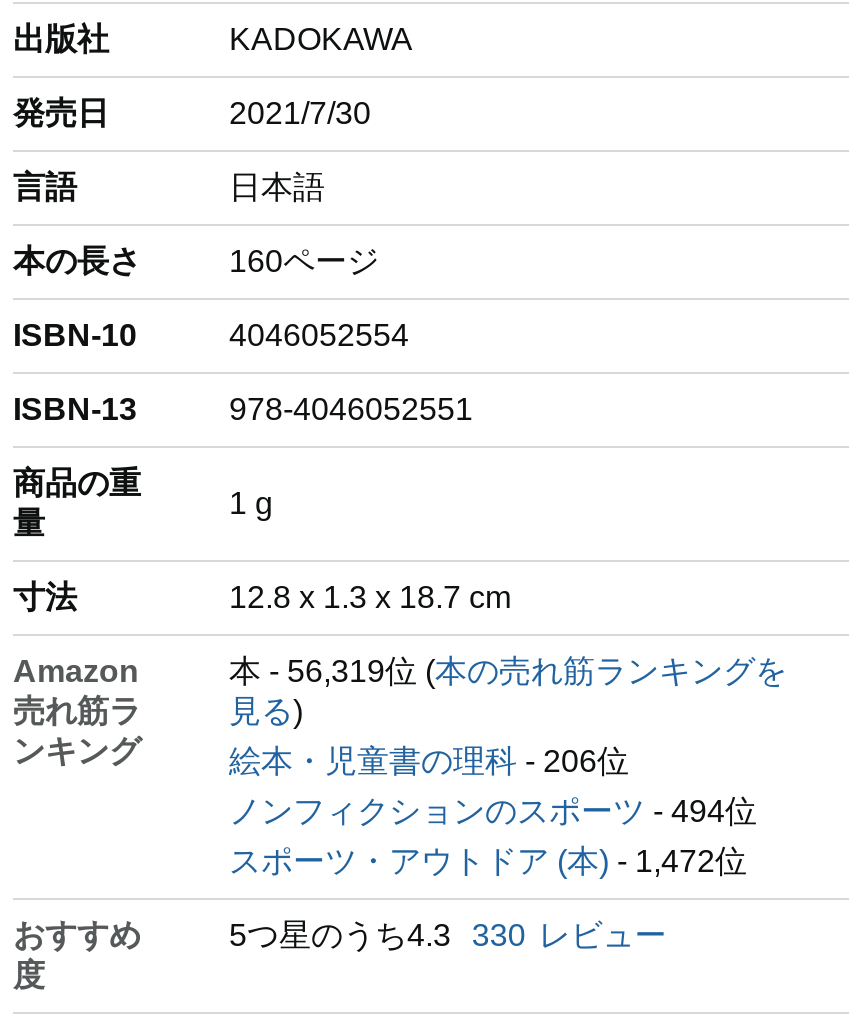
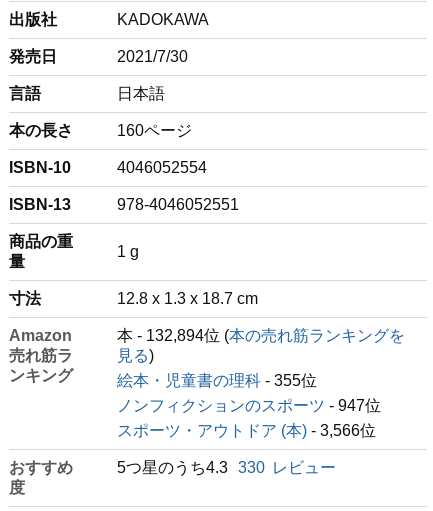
[229,653,787,687] 本 - 56,319位 (本の売れ筋ランキングを -> [117,327,405,344] 本 - 132,894位 (本の売れ筋ランキングを
[229,743,629,777] 絵本・児童書の理科- 206位 -> [117,372,317,389] 絵本・児童書の理科- 355位
[229,793,757,827] ノンフィクションのスポーツ- 494位 -> [117,397,381,414] ノンフィクションのスポーツ- 947位
[229,843,747,877] スポーツ・アウトドア (本) - 1,472位 -> [117,422,376,439] スポーツ・アウトドア (本) - 3,566位

